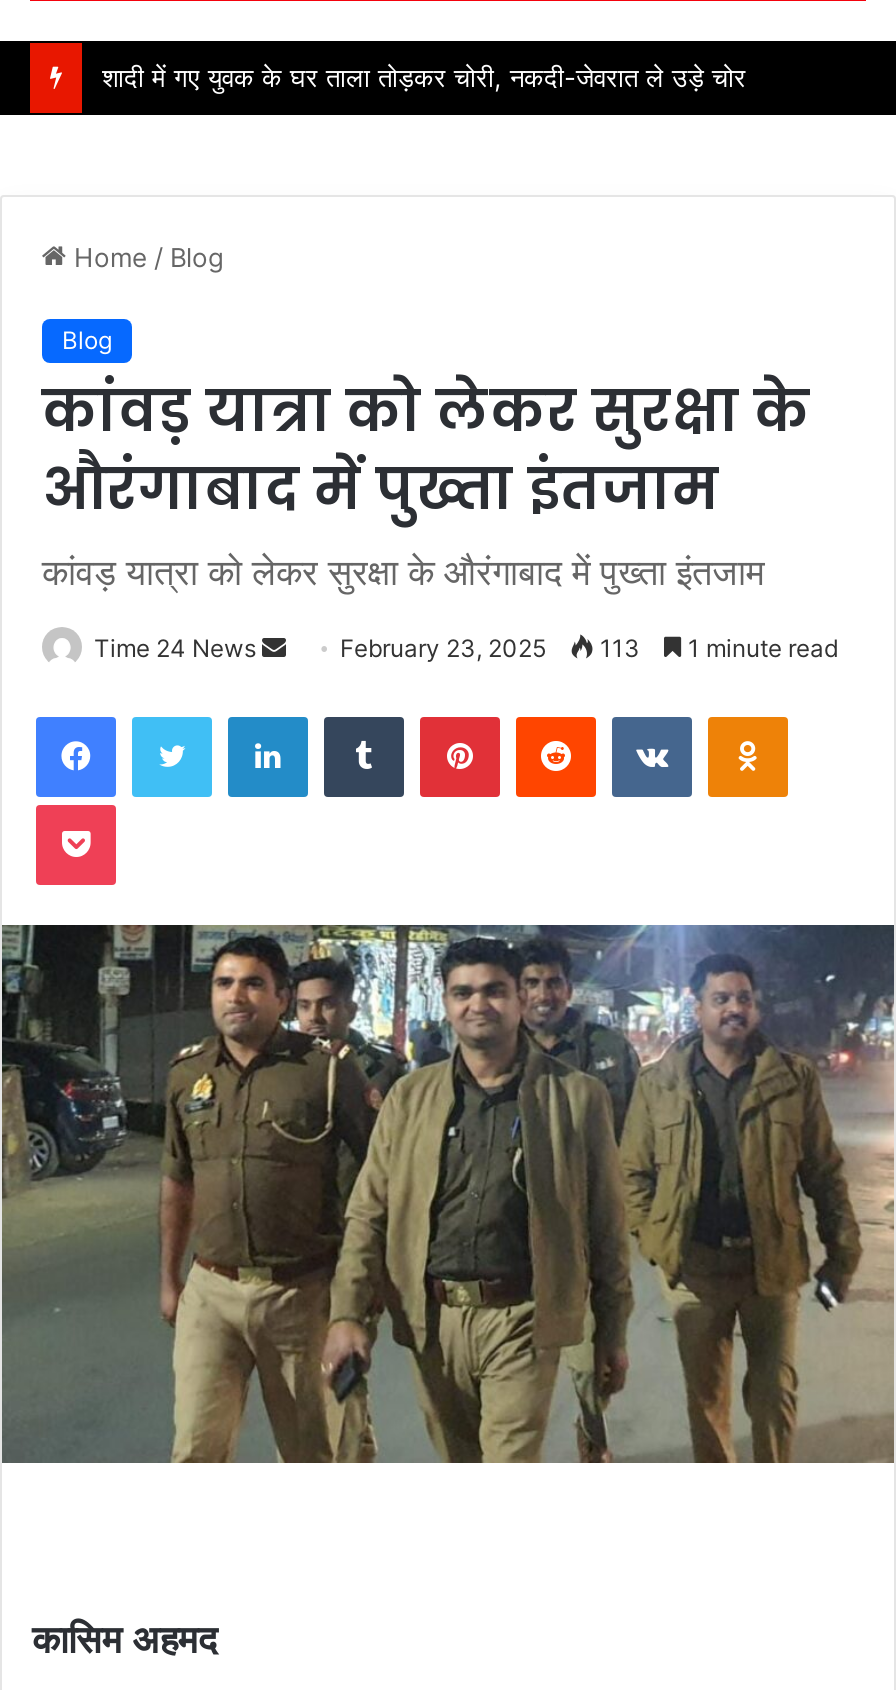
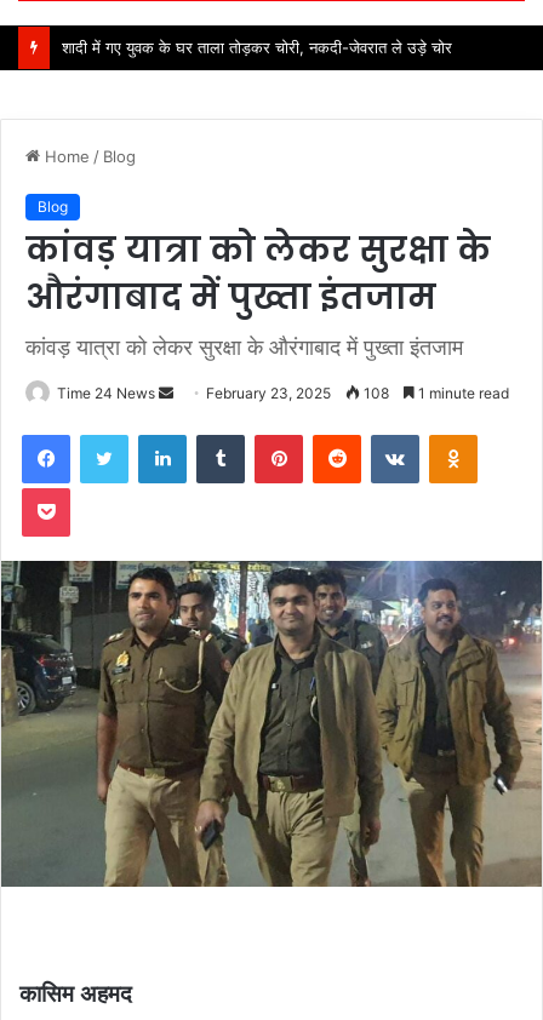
[594,634,640,664] 113 -> [360,384,389,403] 108

